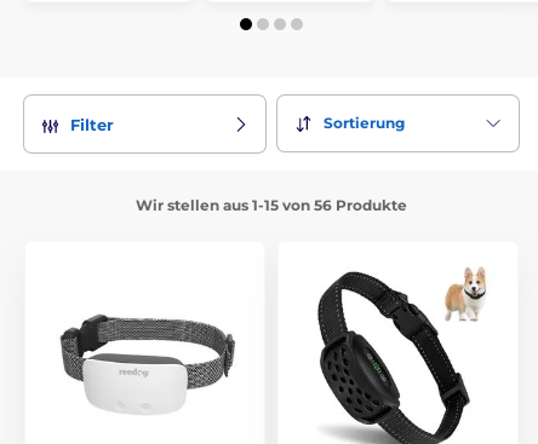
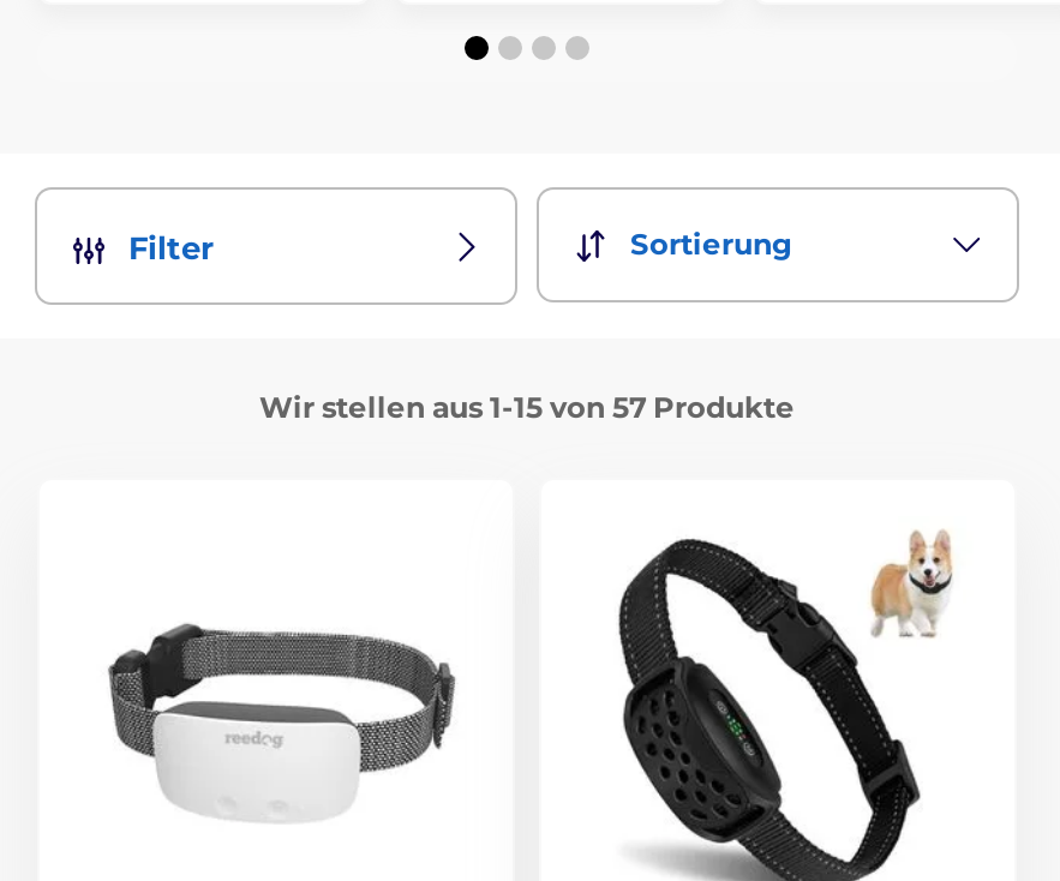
[136,195,407,214] Wir stellen aus 1-15 von 56 Produkte -> [259,388,795,424] Wir stellen aus 1-15 von 57 Produkte

